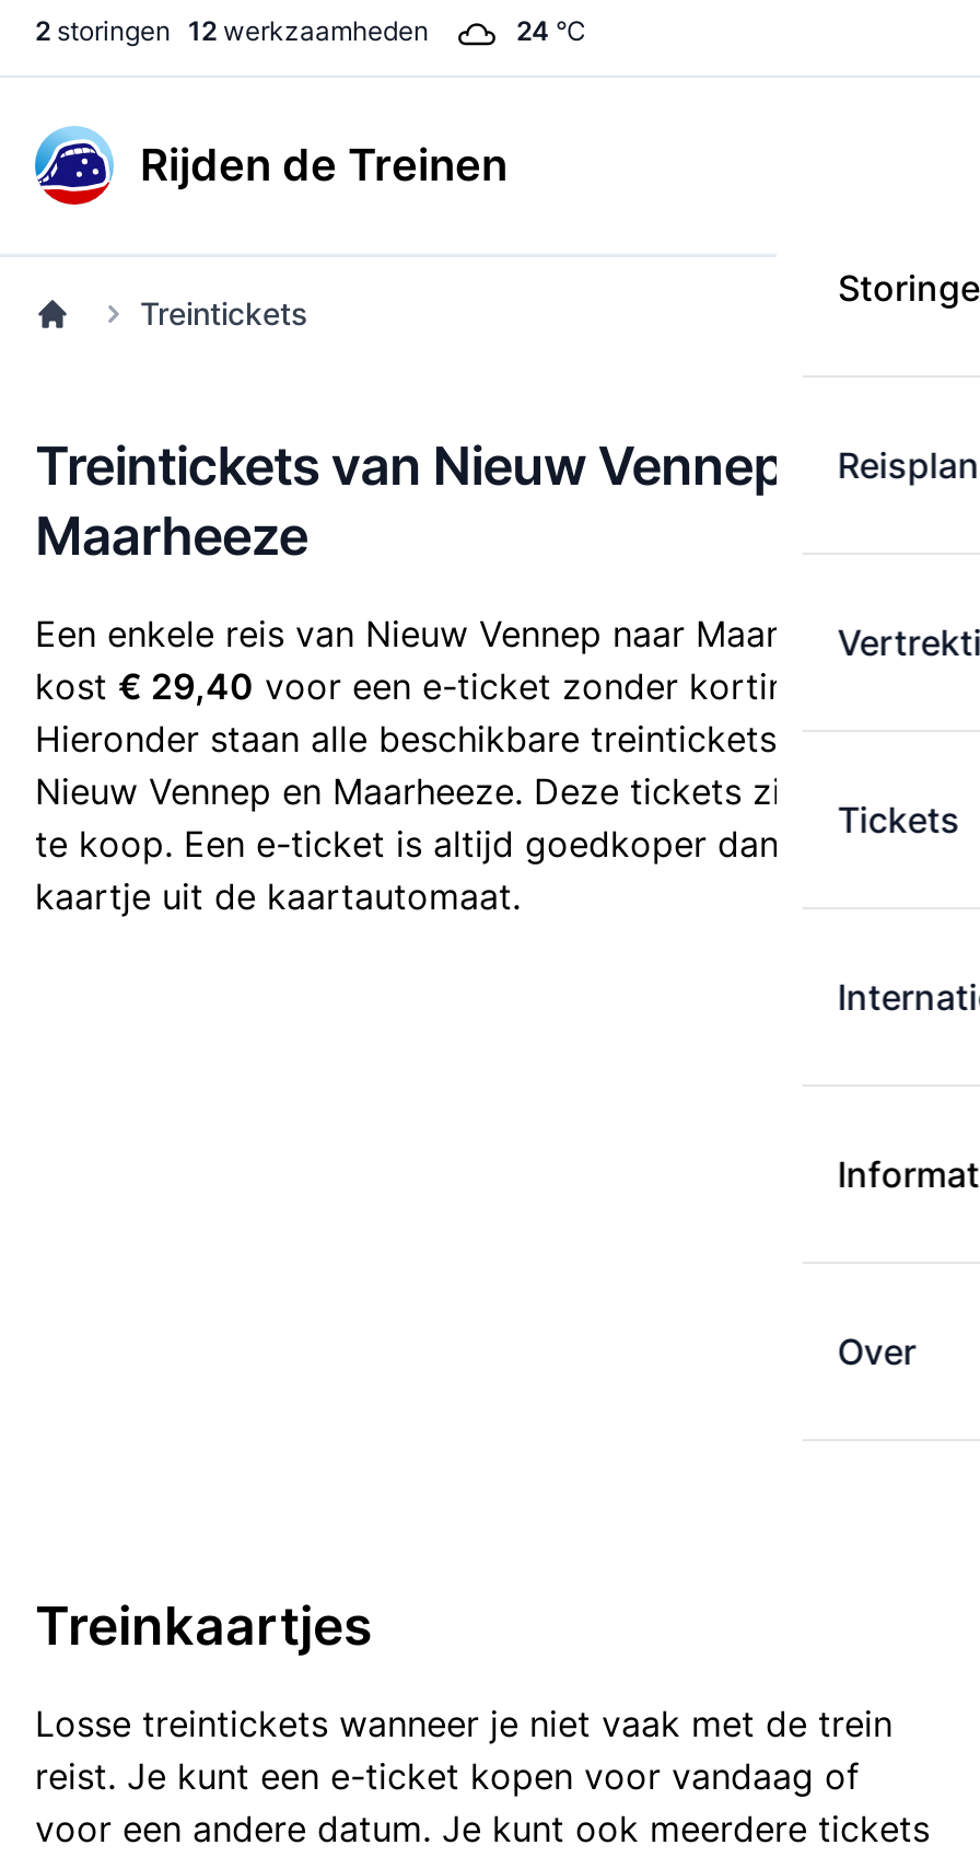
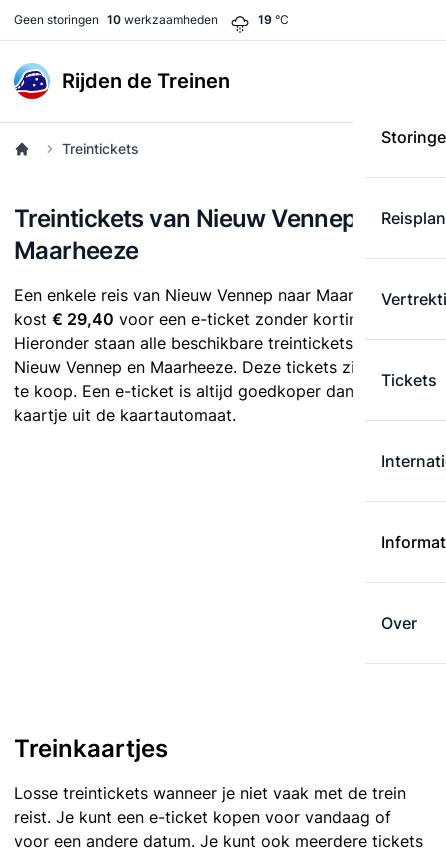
[35,14,429,47] 2 storingen 12 werkzaamheden -> [14,12,218,27] Geen storingen 10 werkzaamheden
[516,14,586,47] 24 °C -> [258,12,289,27] 19 °C

